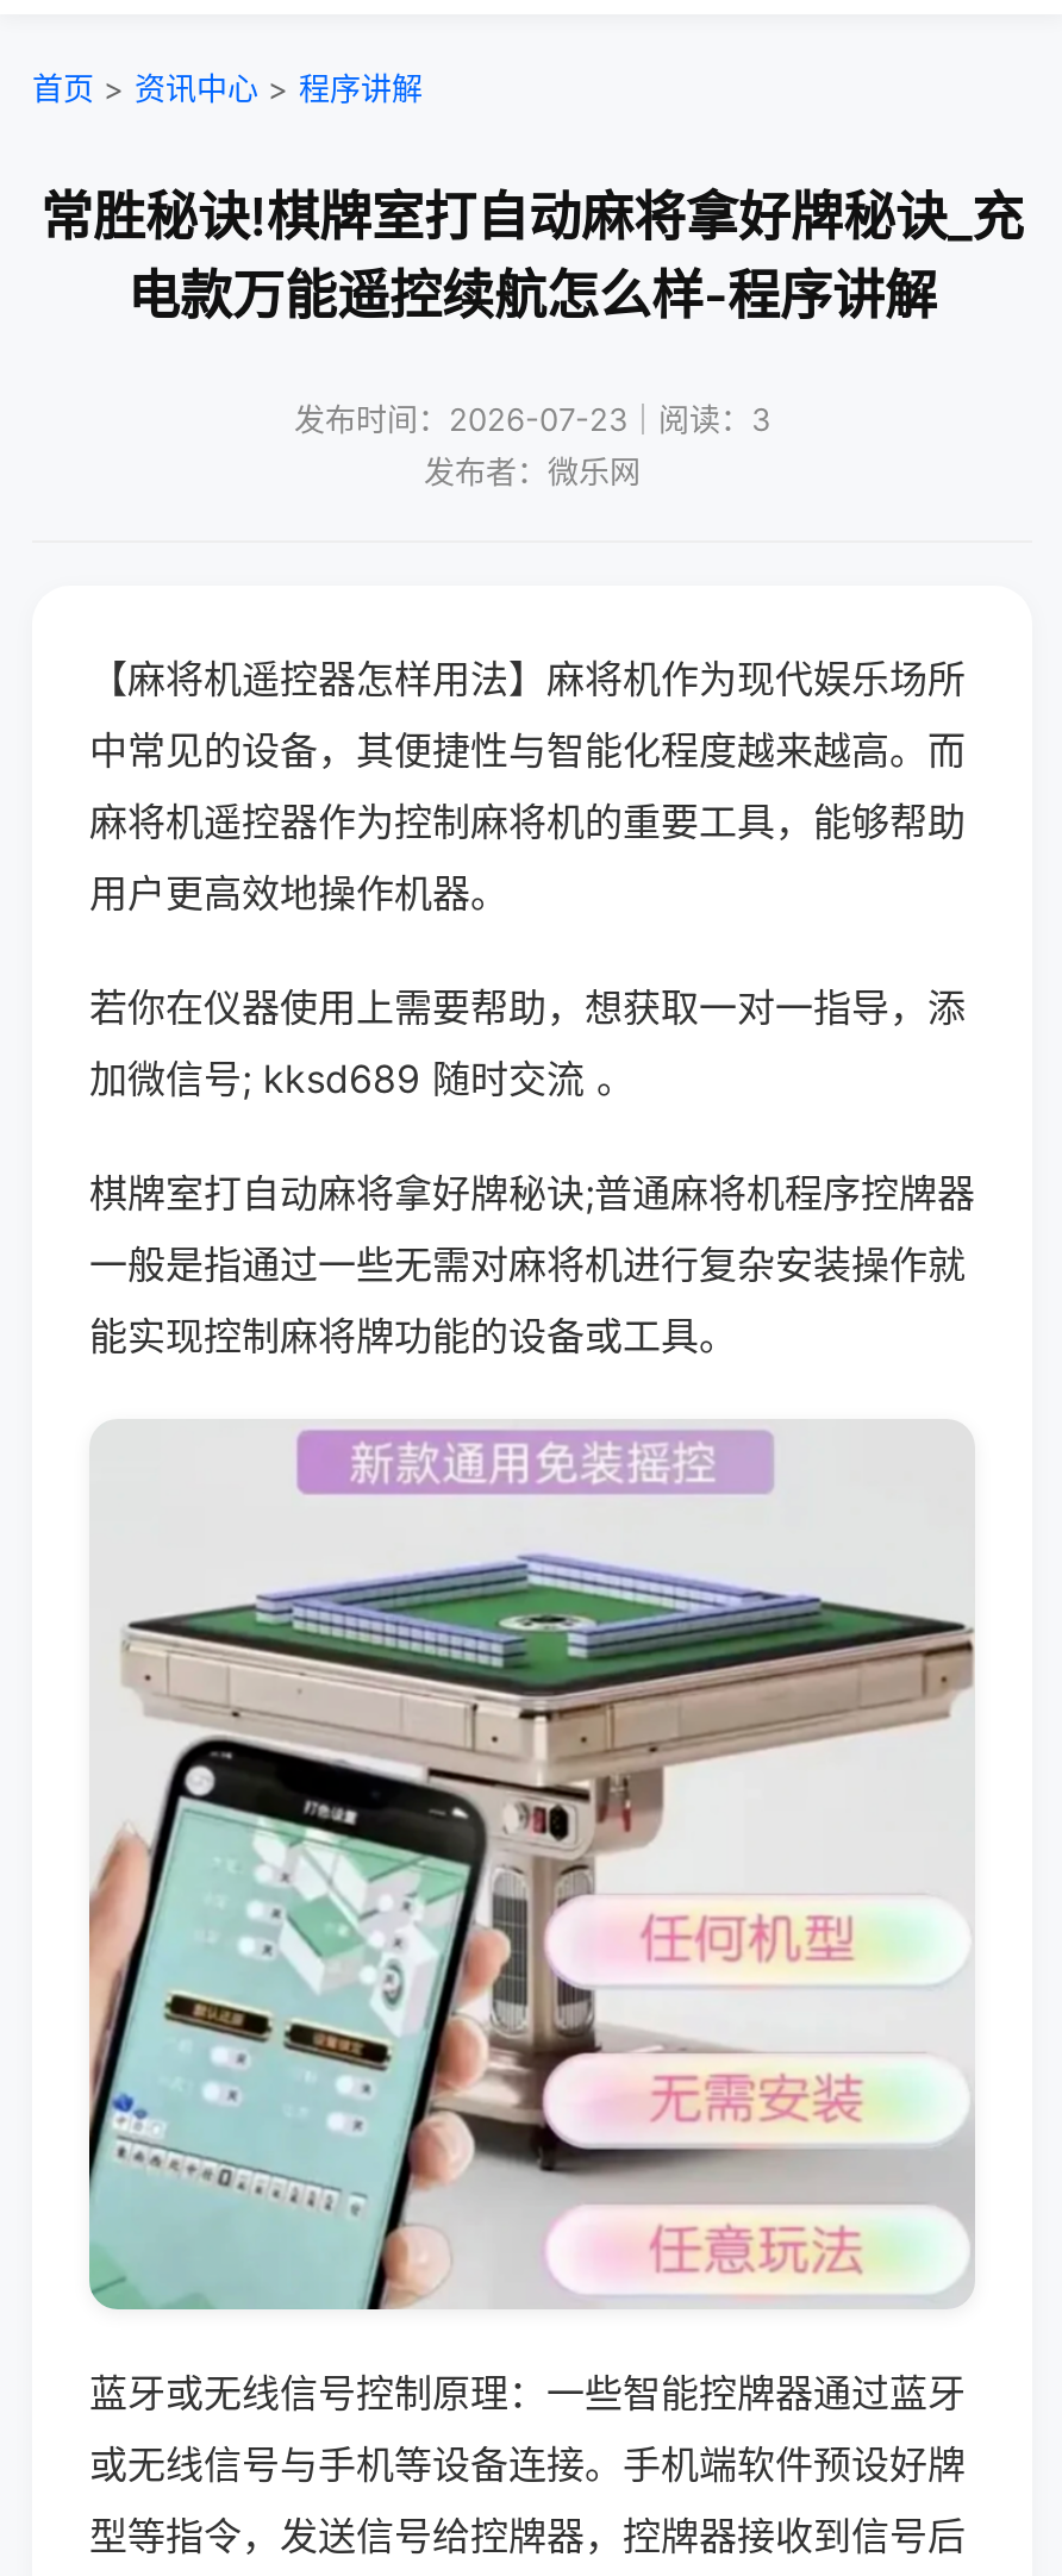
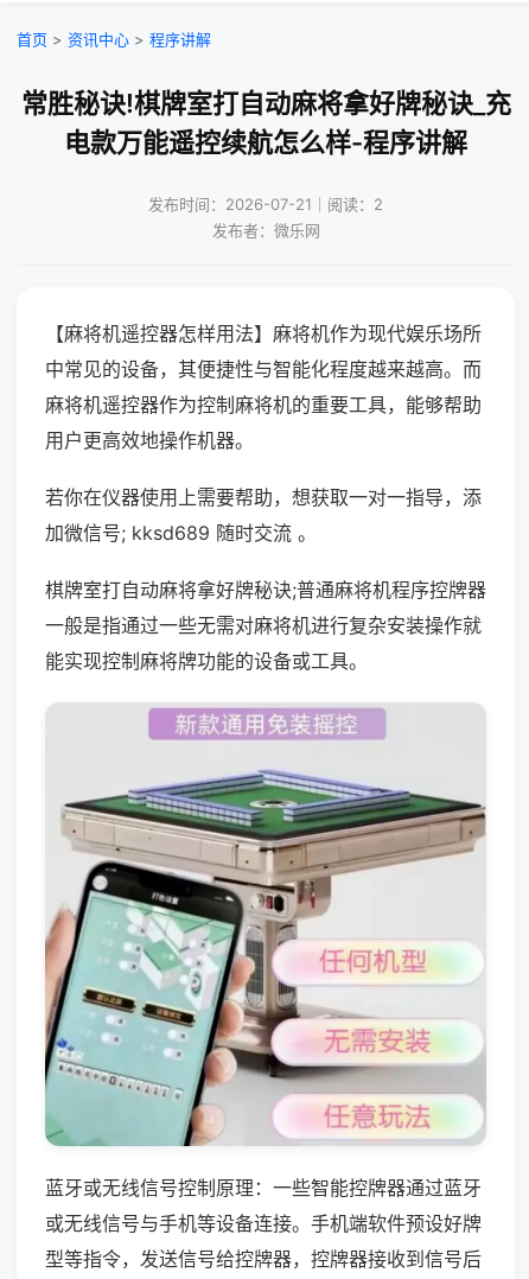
[294,400,770,438] 发布时间：2026-07-23｜阅读：3 -> [148,195,383,214] 发布时间：2026-07-21｜阅读：2

